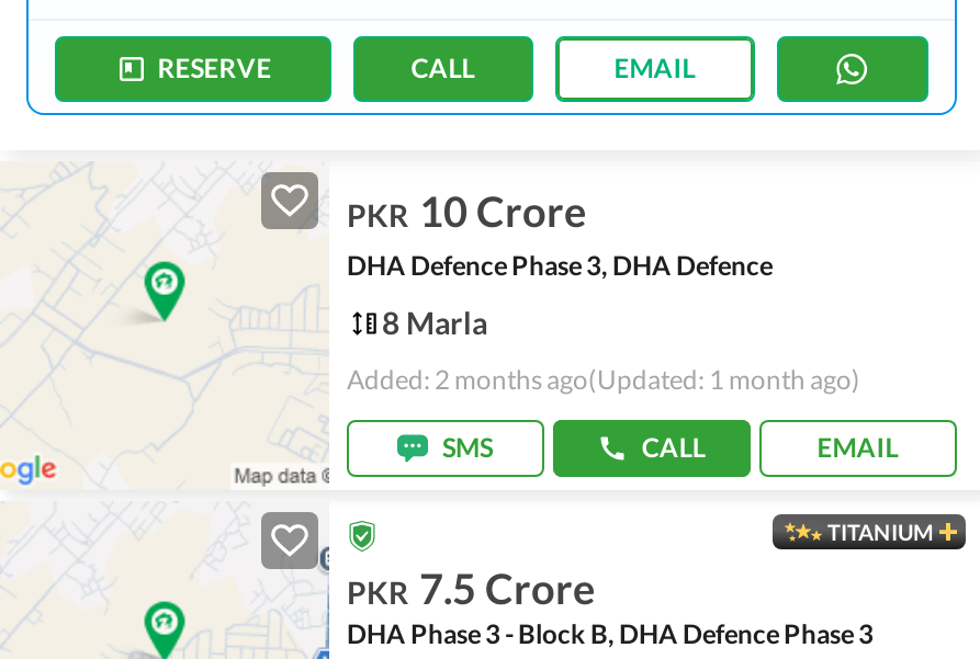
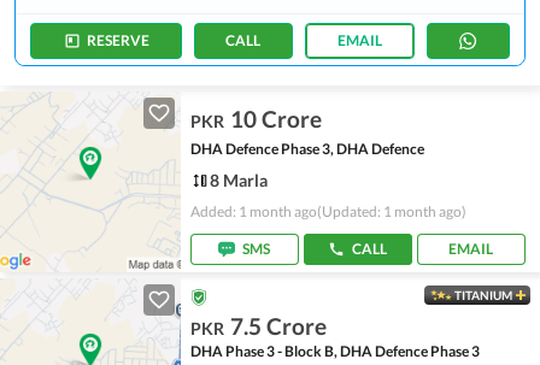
[347,363,860,395] Added: 2 months ago(Updated: 1 month ago) -> [190,202,466,220] Added: 1 month ago(Updated: 1 month ago)

